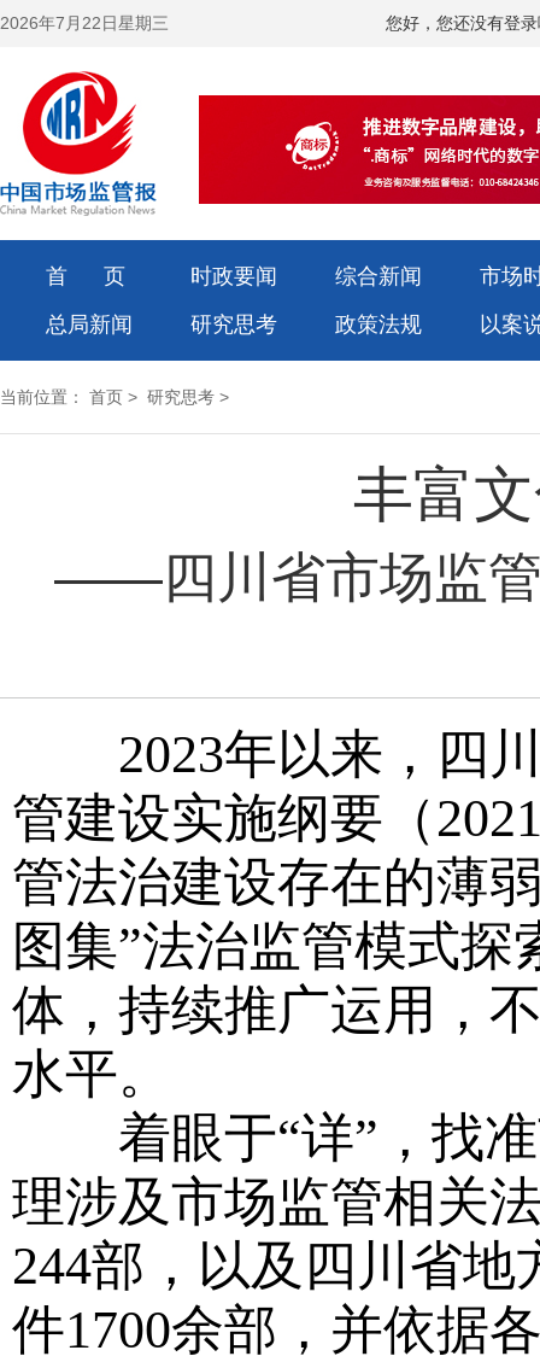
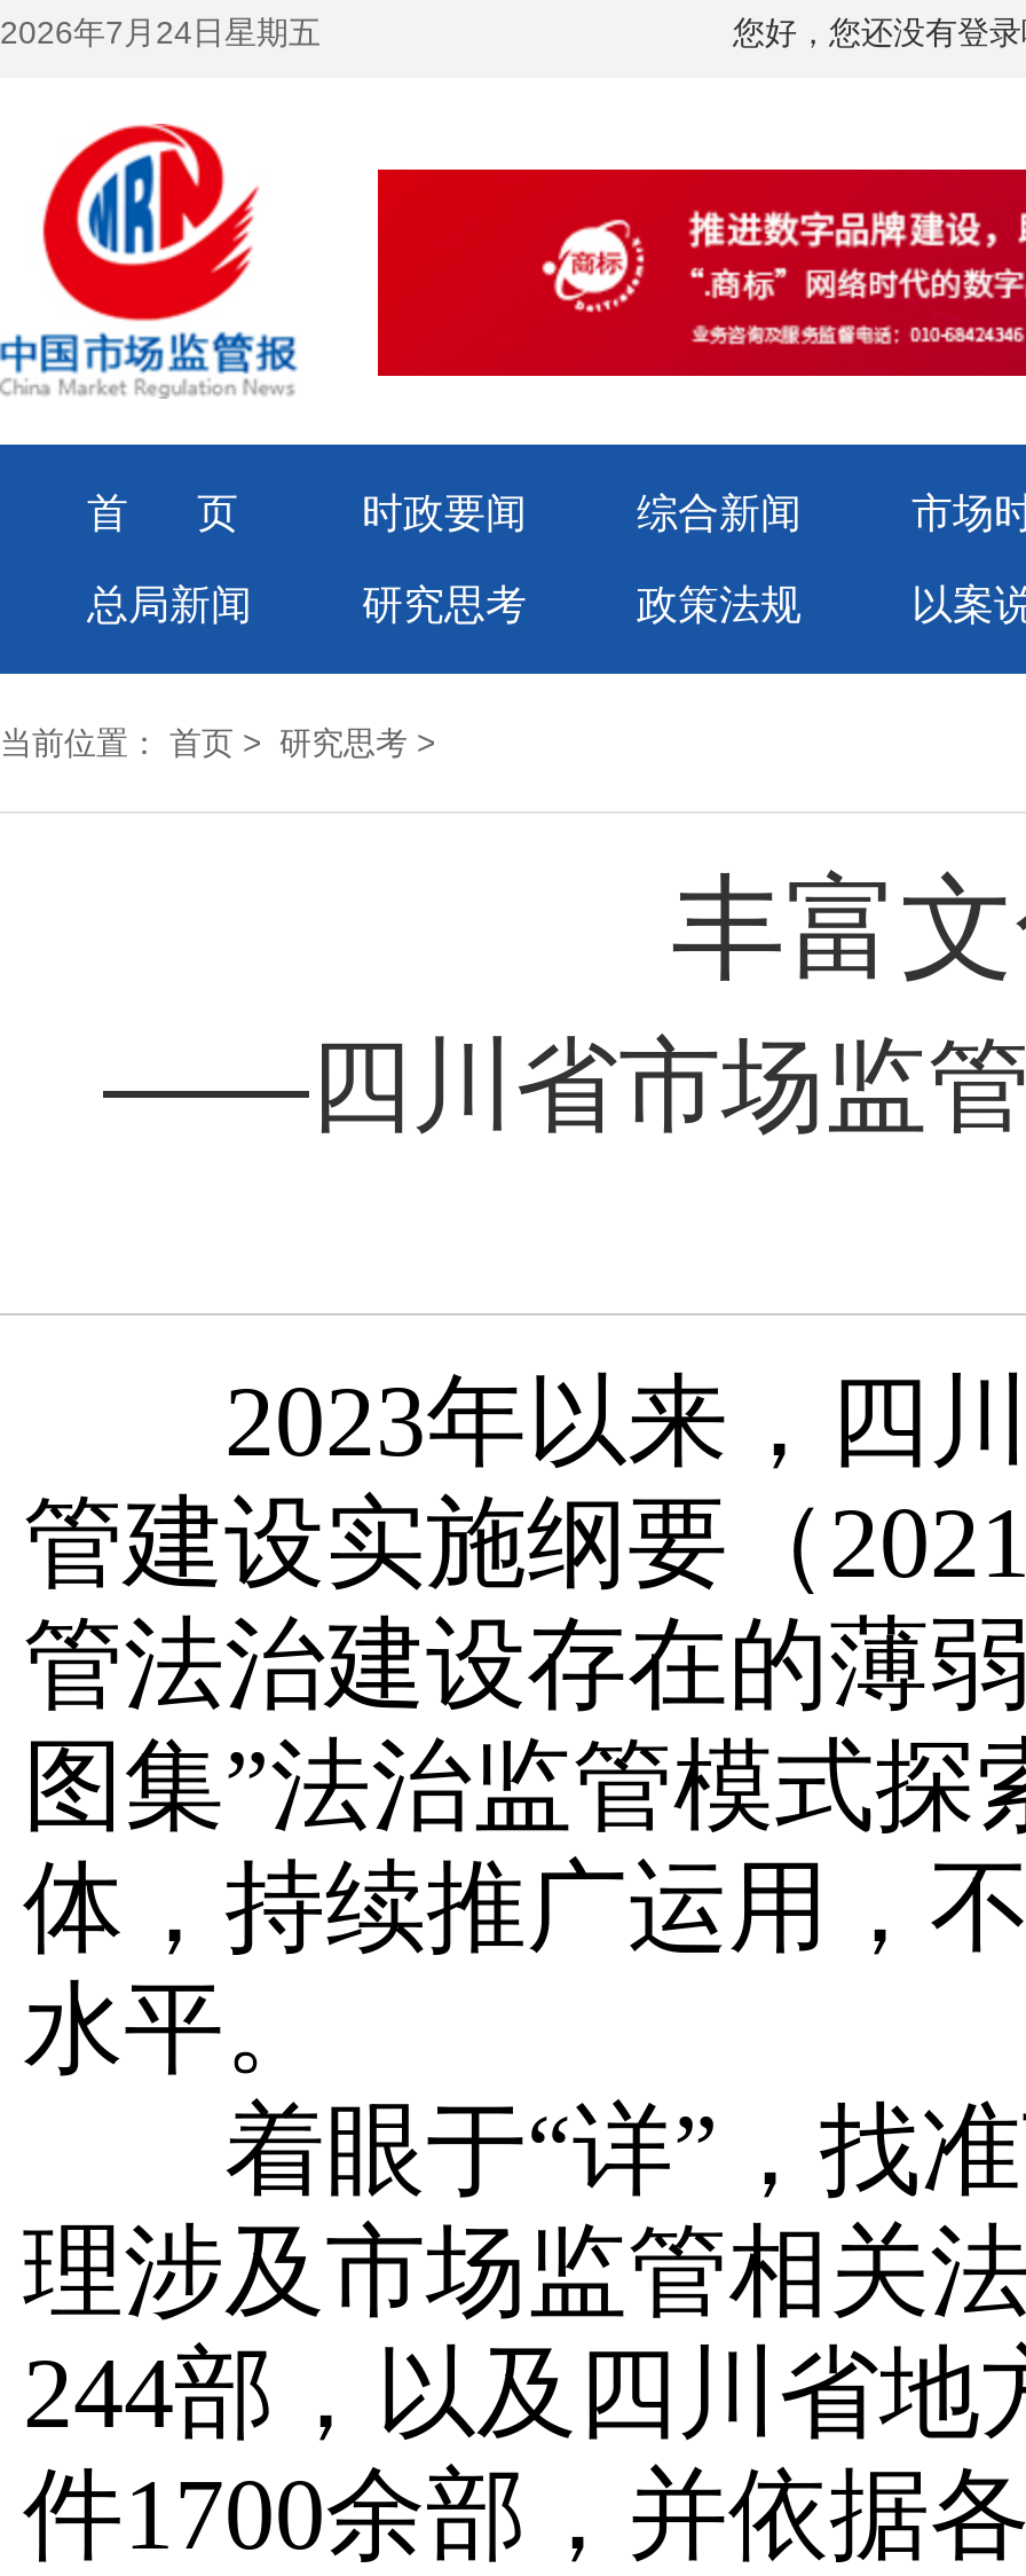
[0,13,169,33] 2026年7月22日星期三 -> [0,14,321,50] 2026年7月24日星期五

